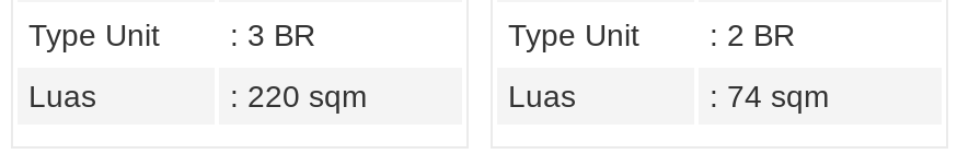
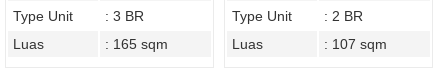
[230,79,368,114] : 220 sqm -> [105,36,168,52] : 165 sqm
[710,79,830,114] : 74 sqm -> [324,36,387,52] : 107 sqm

